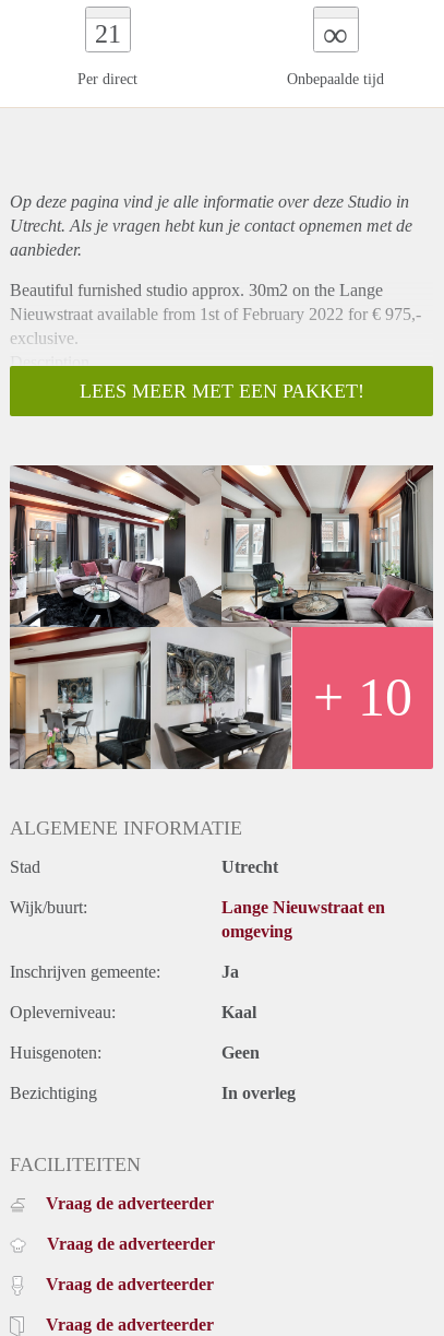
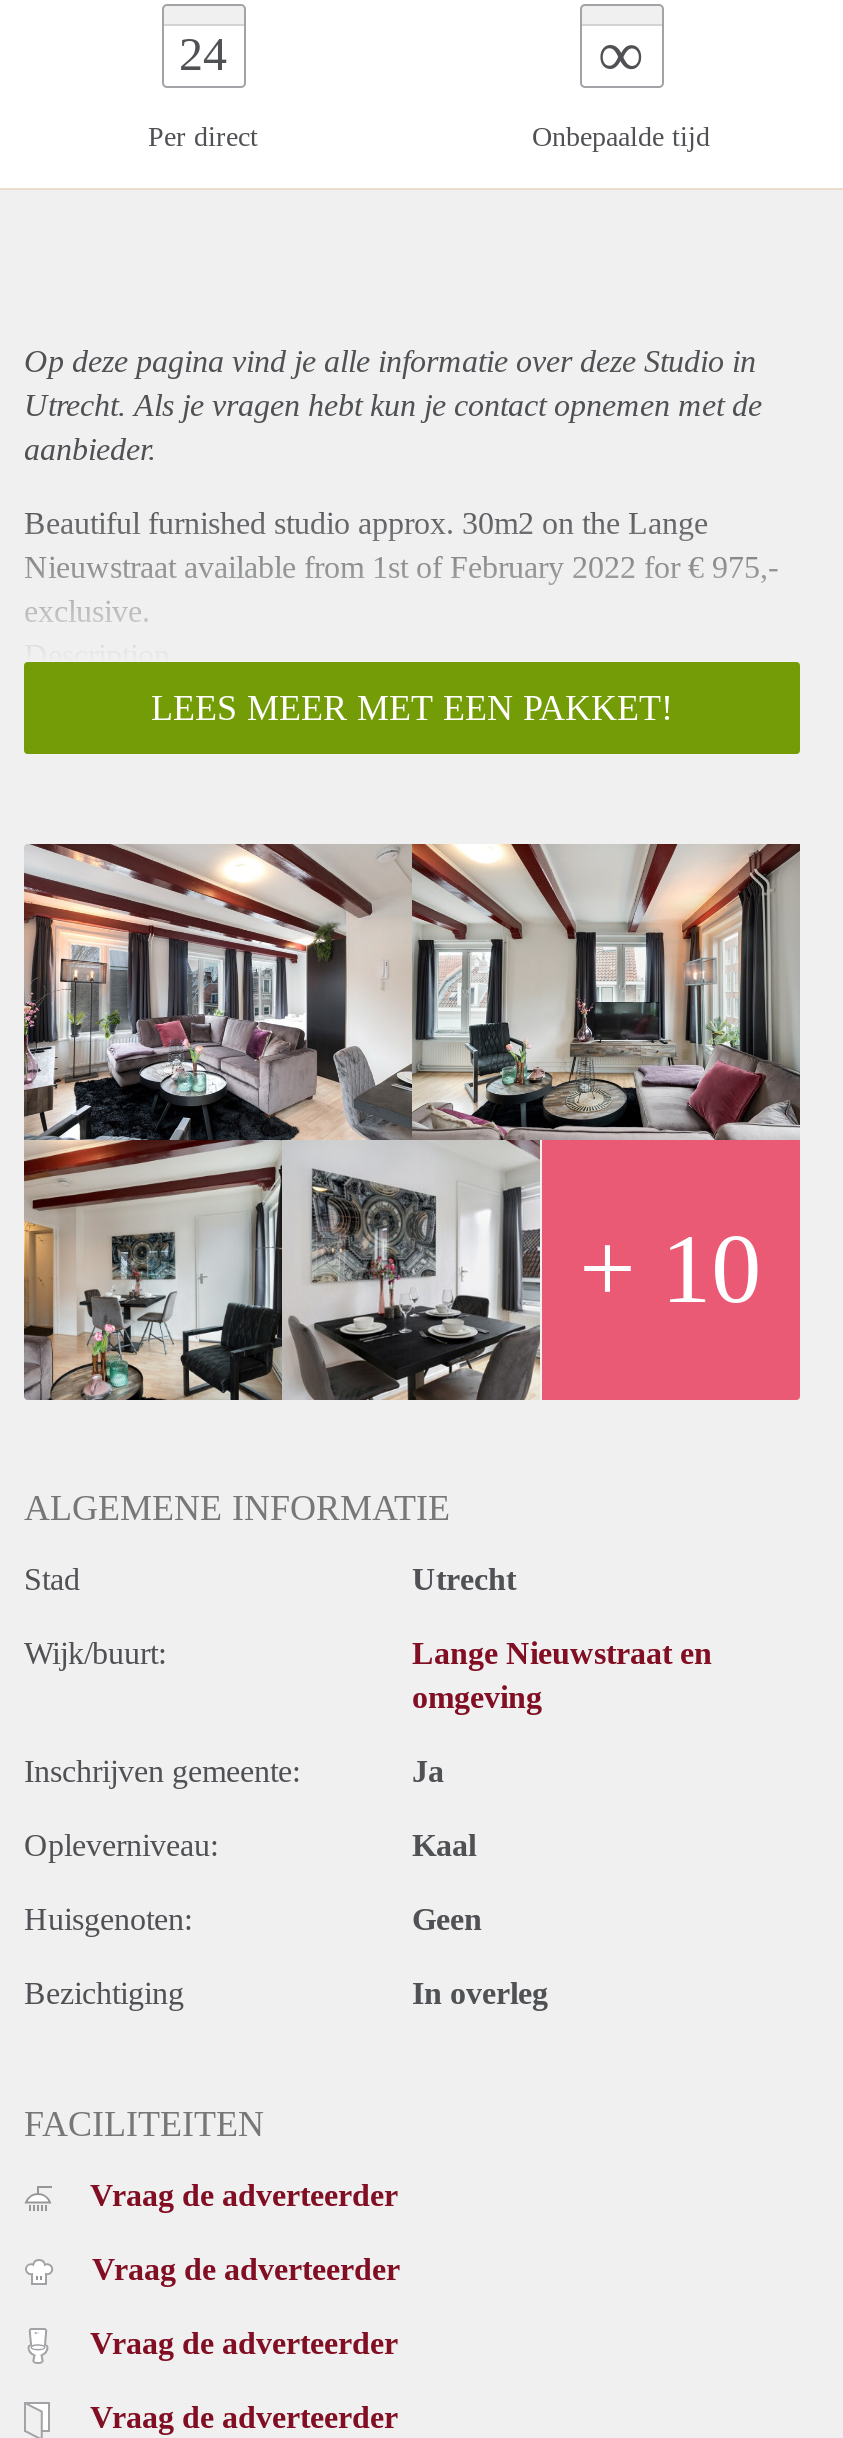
[94,20,121,48] 21 -> [179,29,227,81] 24

